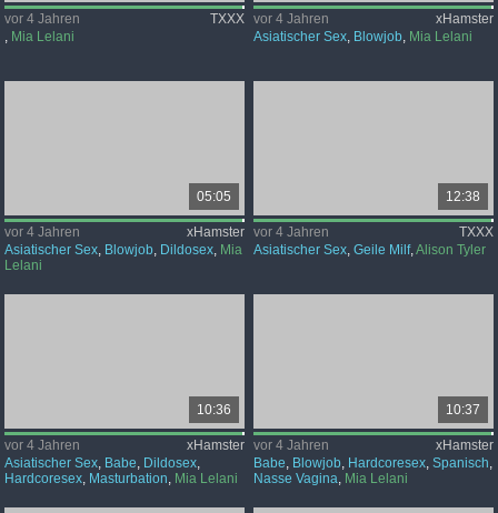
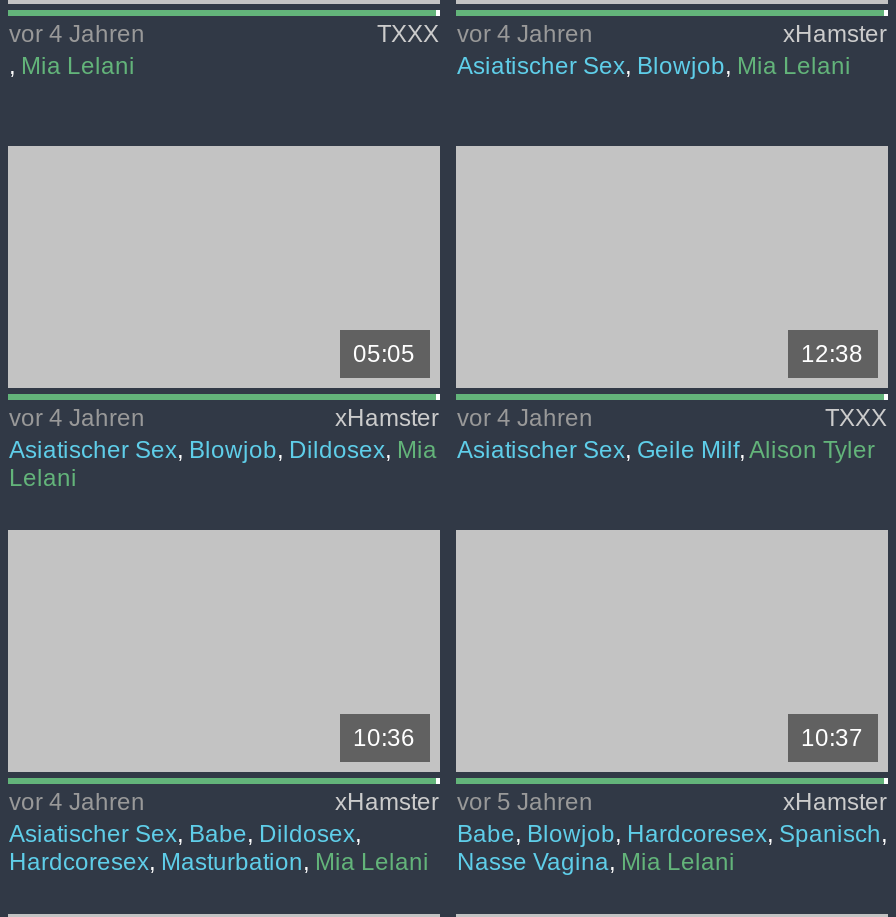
[186,437,330,453] xHamster vor 4 Jahren -> [335,787,593,815] xHamster vor 5 Jahren

